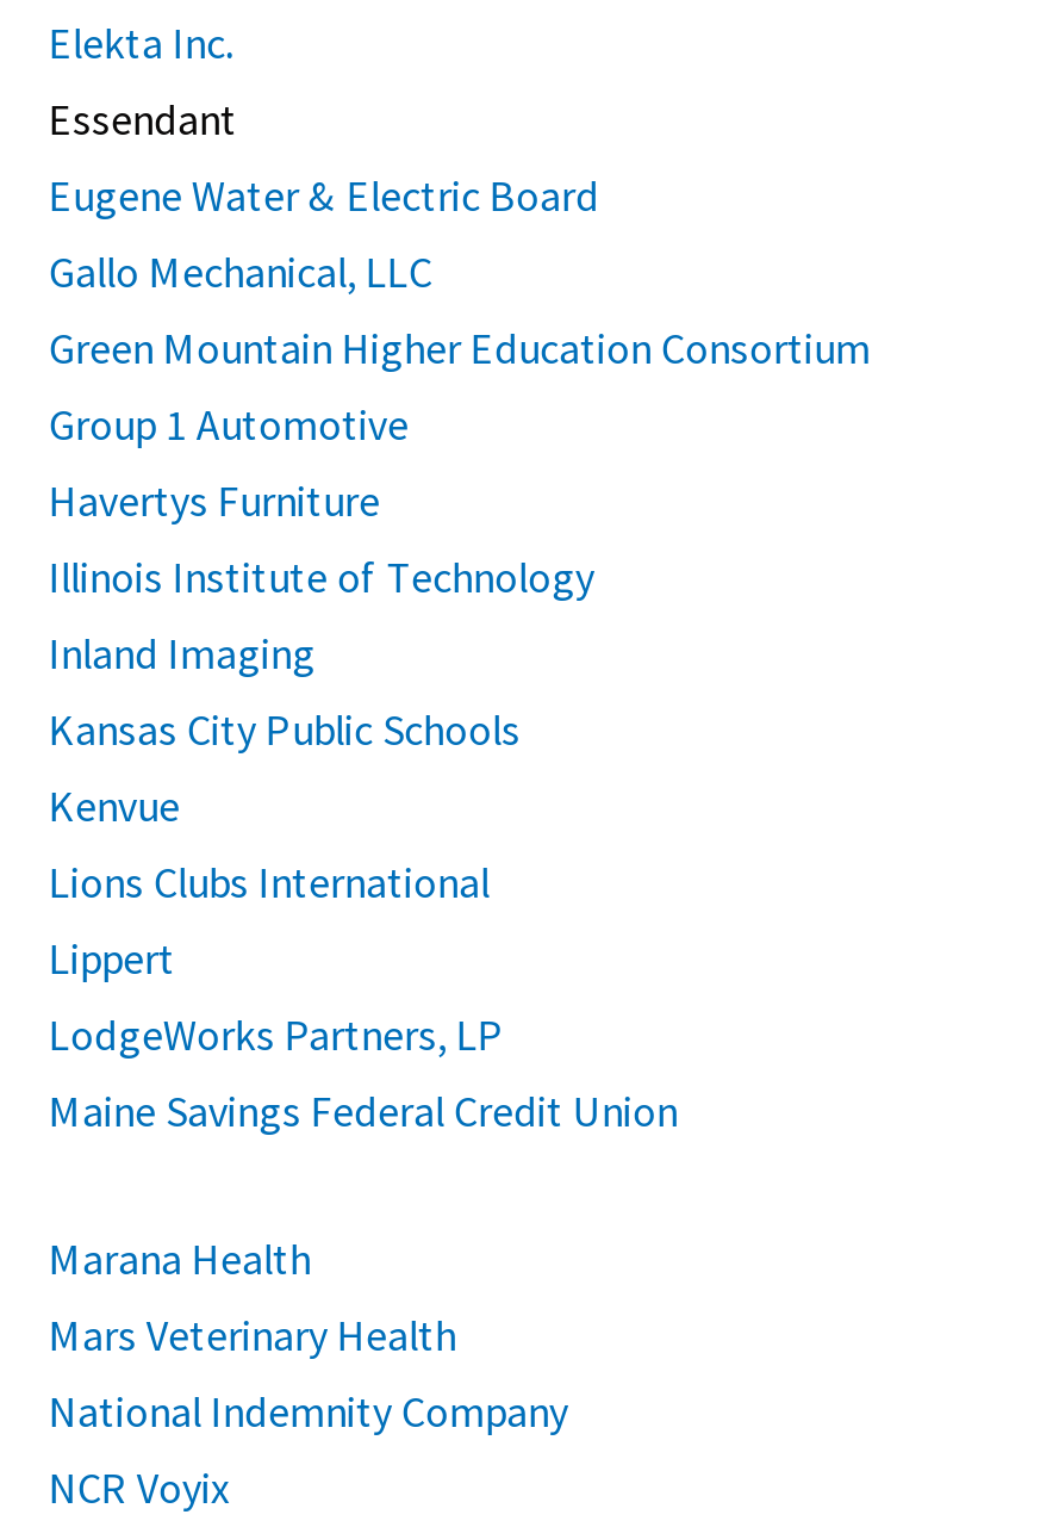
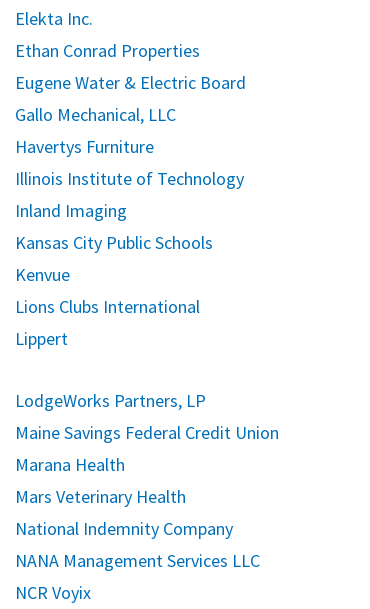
[49,92,237,147] Essendant -> [15,39,200,62] Ethan Conrad Properties
[49,321,871,452] Green Mountain Higher Education Consortium | Group 1 Automotive -> none
moved [49,473,594,986] -> [15,135,244,350]: Havertys Furniture | Illinois Institute of Technology | Inland Imaging | Kansas City Public Schools | Kenvue | Lions Clubs International | Lippert
moved [49,1231,568,1439] -> [15,453,233,540]: Marana Health | Mars Veterinary Health | National Indemnity Company
none -> [15,549,260,572] NANA Management Services LLC

